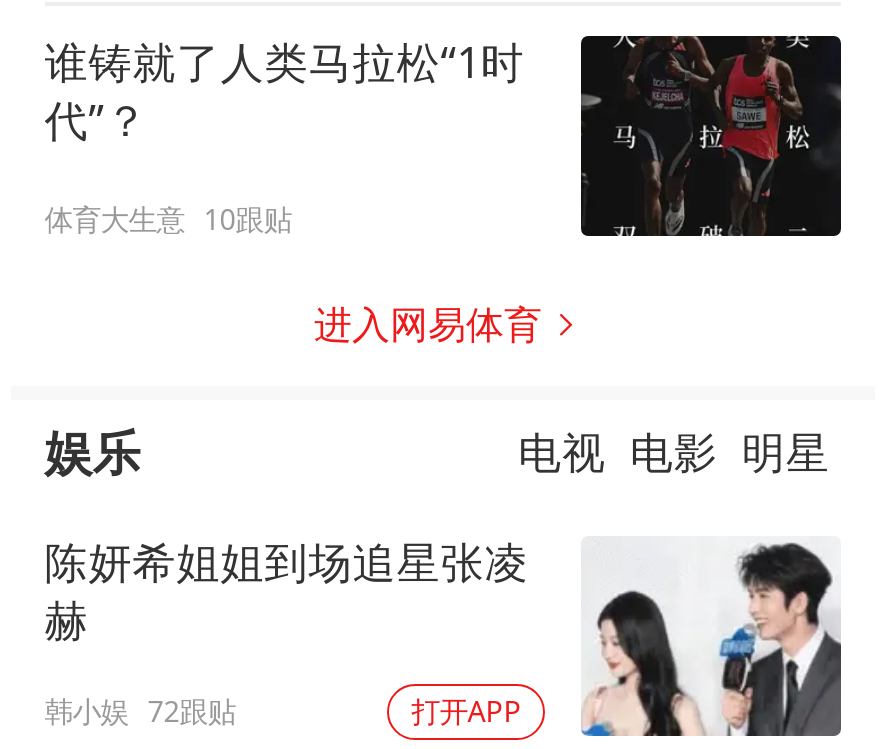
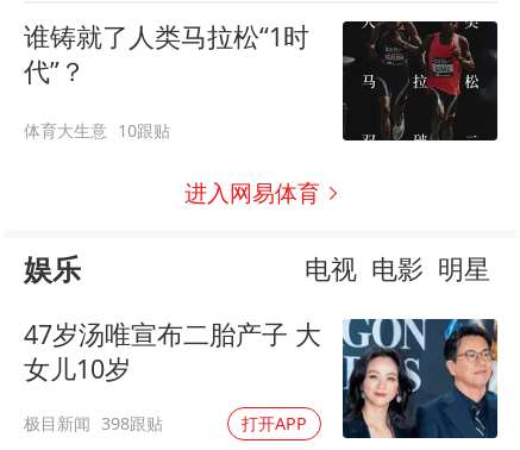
[44,532,843,738] [image] | 陈妍希姐姐到场追星张凌 | 赫 -> [23,316,499,439] [image] | 47岁汤唯宣布二胎产子 大 | 女儿10岁
[44,692,236,730] 韩小娱 72跟贴 -> [23,412,163,435] 极目新闻 398跟贴

